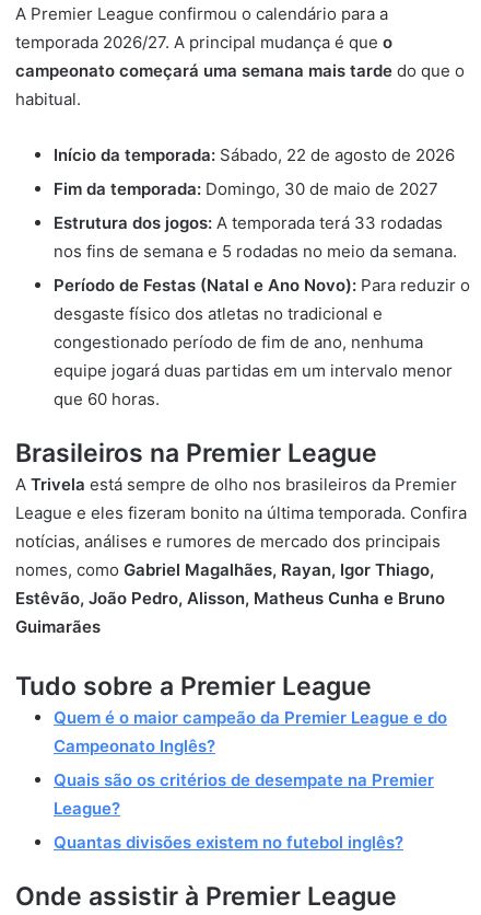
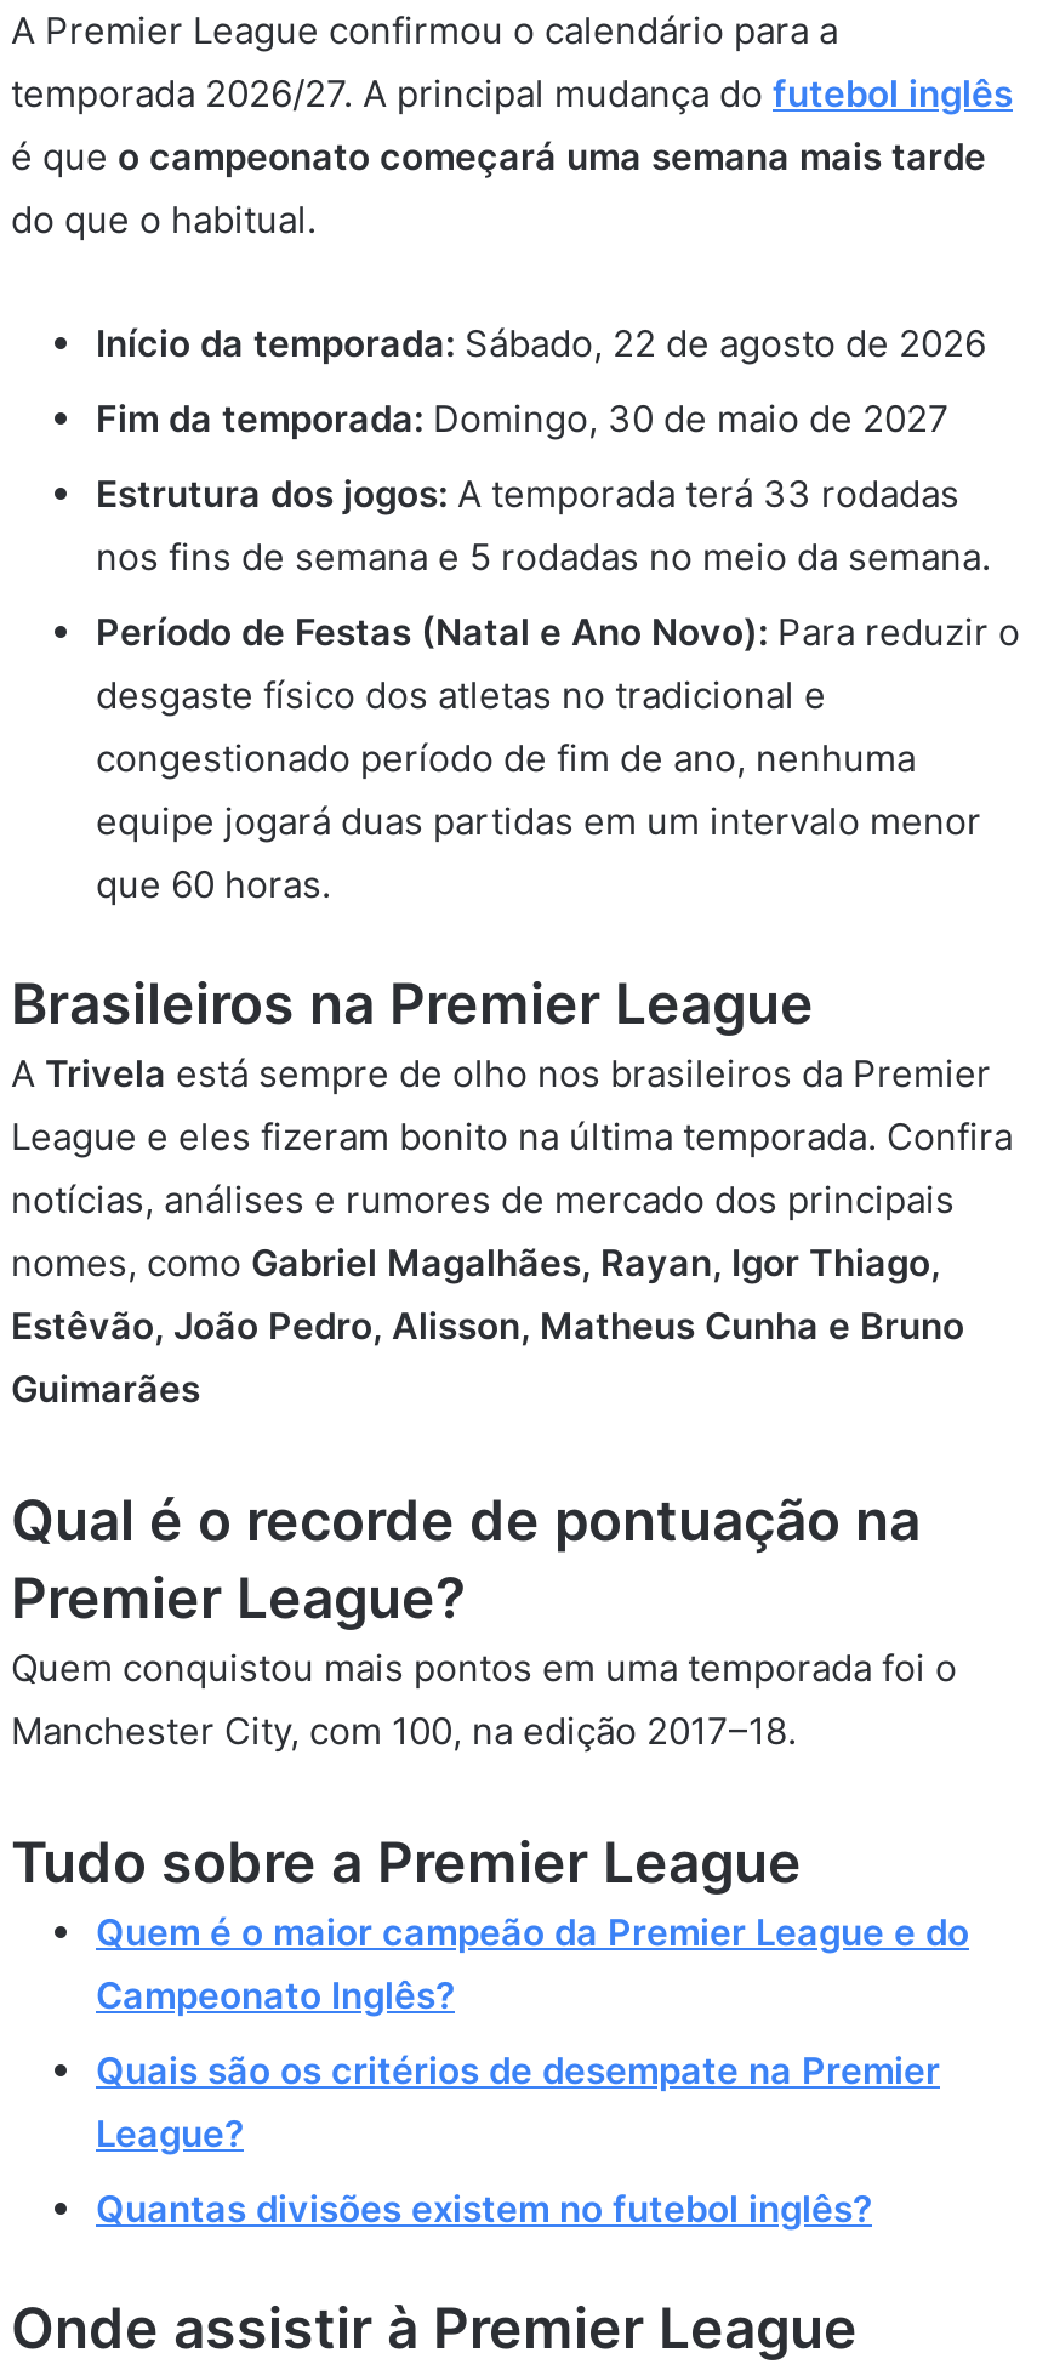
[15,32,465,109] temporada 2026/27. A principal mudança é que o | campeonato começará uma semana mais tarde do que o | habitual. -> [11,70,1013,243] temporada 2026/27. A principal mudança do futebol inglês | é que o campeonato começará uma semana mais tarde | do que o habitual.
none -> [11,1487,957,1754] Qual é o recorde de pontuação na | Premier League? | Quem conquistou mais pontos em uma temporada foi o | Manchester City, com 100, na edição 2017–18.

